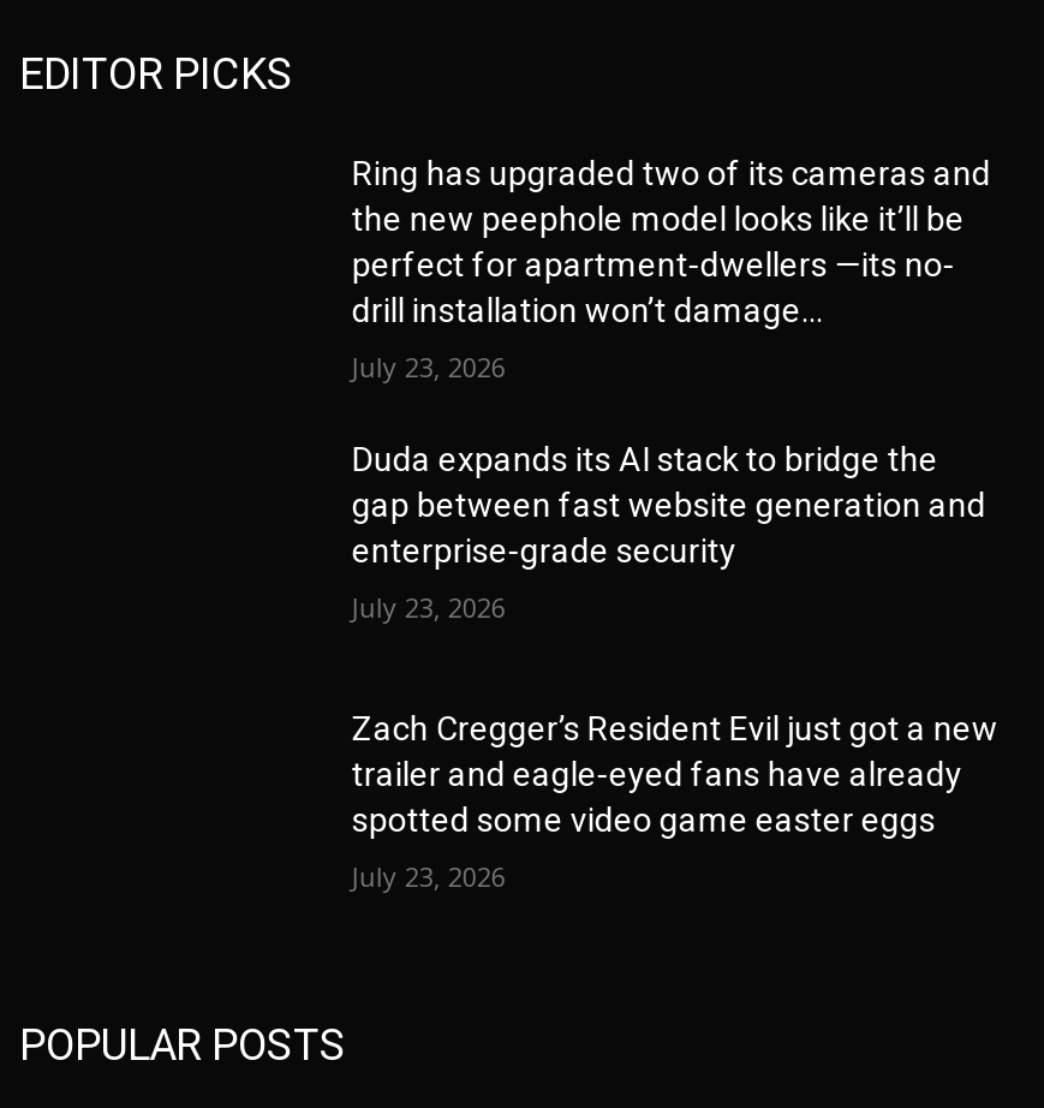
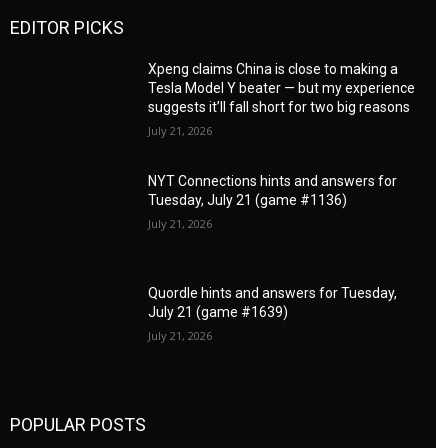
[352,153,991,329] Ring has upgraded two of its cameras and | the new peephole model looks like it’ll be | perfect for apartment-dwellers —its no- | drill installation won’t damage... -> [148,61,415,115] Xpeng claims China is close to making a | Tesla Model Y beater — but my experience | suggests it’ll fall short for two big reasons
[352,348,506,384] July 23, 2026 -> [148,123,212,138] July 21, 2026
[352,439,986,569] Duda expands its AI stack to bridge the | gap between fast website generation and | enterprise-grade security -> [148,173,397,208] NYT Connections hints and answers for | Tuesday, July 21 (game #1136)
[352,588,506,624] July 23, 2026 -> [148,216,212,231] July 21, 2026
[352,708,998,837] Zach Cregger’s Resident Evil just got a new | trailer and eagle-eyed fans have already | spotted some video game easter eggs -> [148,285,397,320] Quordle hints and answers for Tuesday, | July 21 (game #1639)
[352,857,506,893] July 23, 2026 -> [148,328,212,343] July 21, 2026

